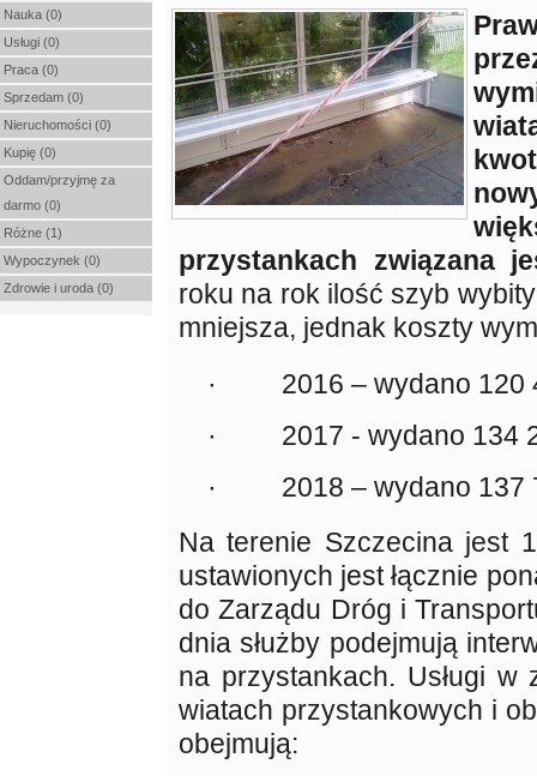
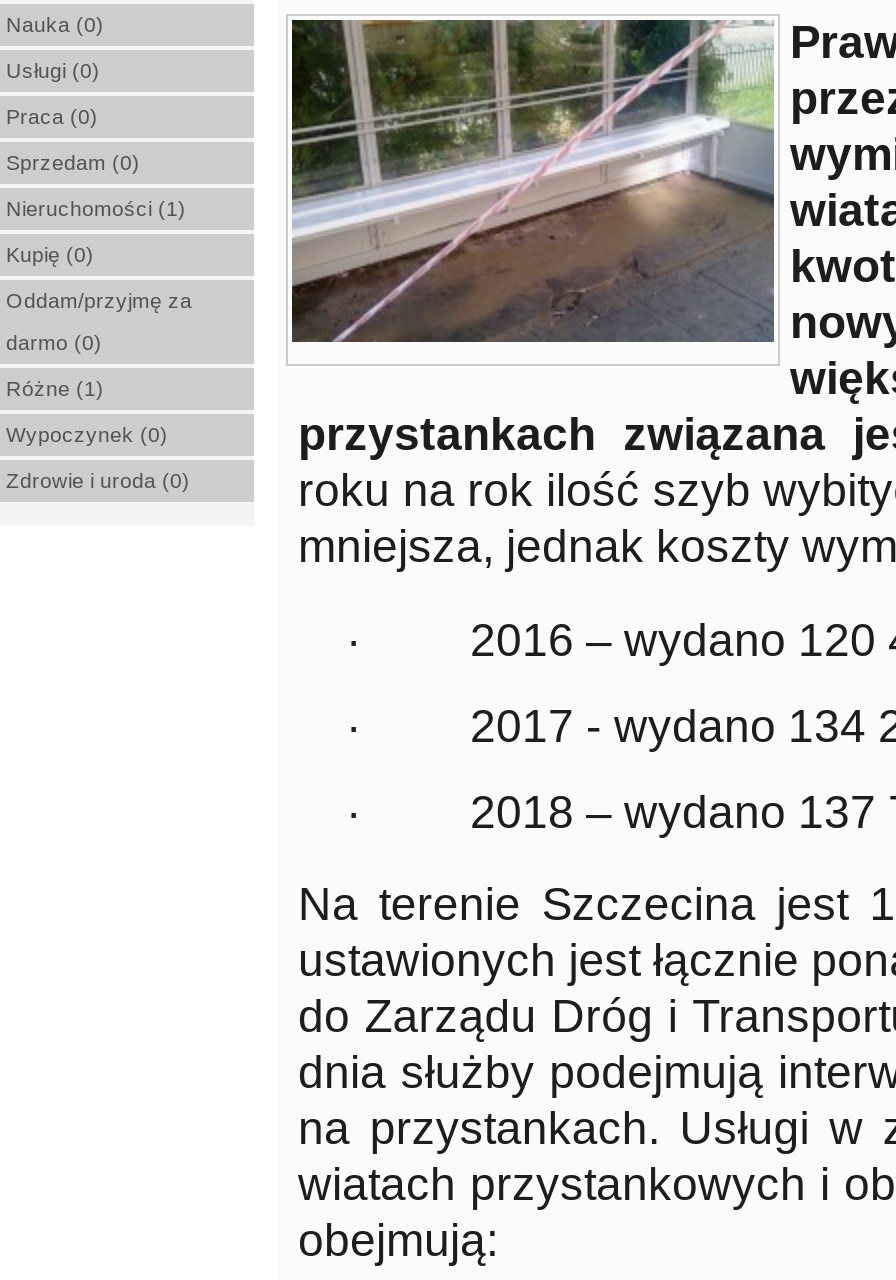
[4,118,111,132] Nieruchomości (0) -> [6,196,186,220] Nieruchomości (1)

